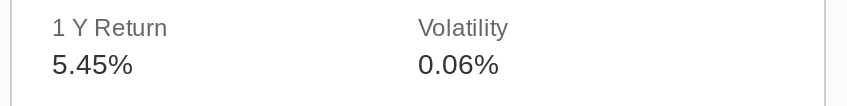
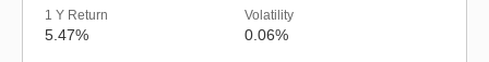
[52,49,132,81] 5.45% -> [45,26,88,44] 5.47%

